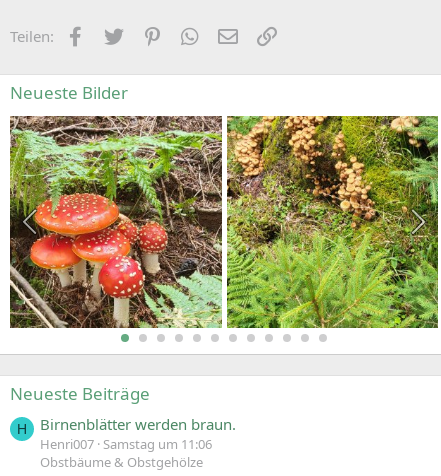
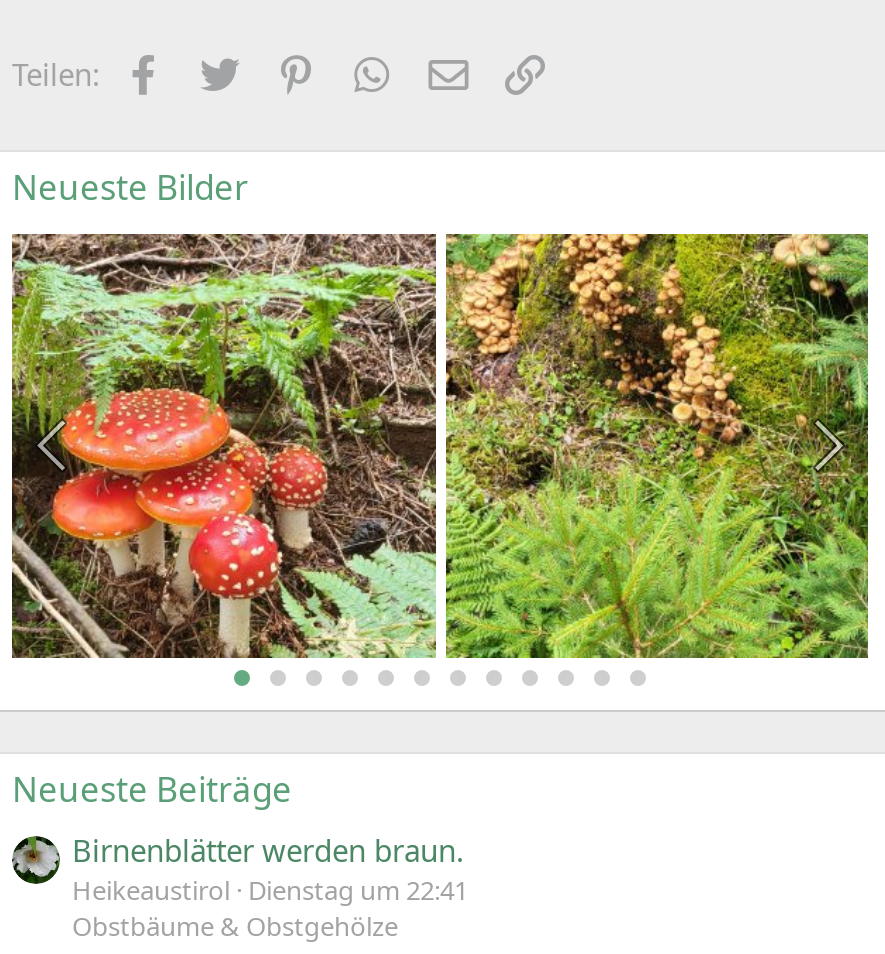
[17,420,27,436] H -> none
[40,435,212,453] Henri007 Samstag um 11:06 -> [72,872,468,908] Heikeaustirol Dienstag um 22:41

